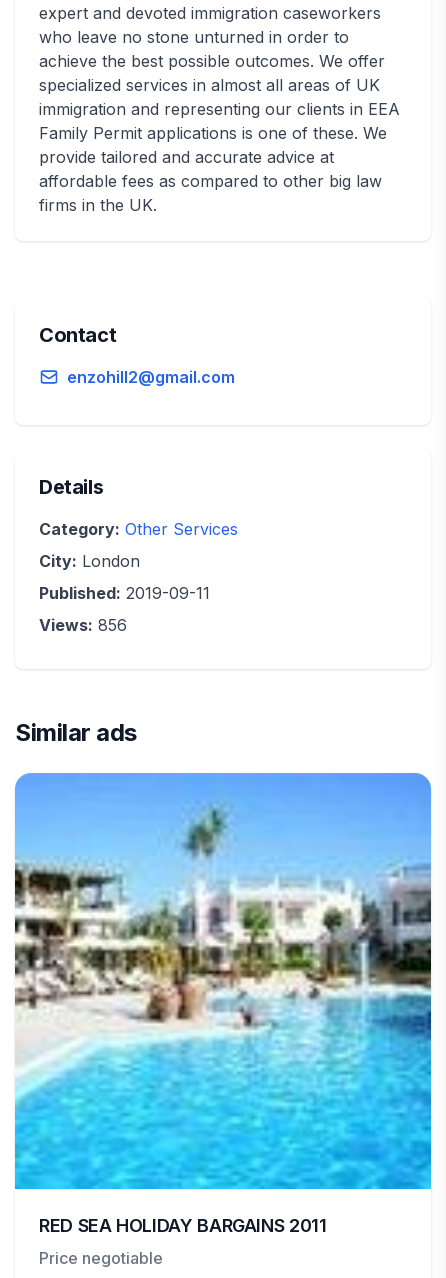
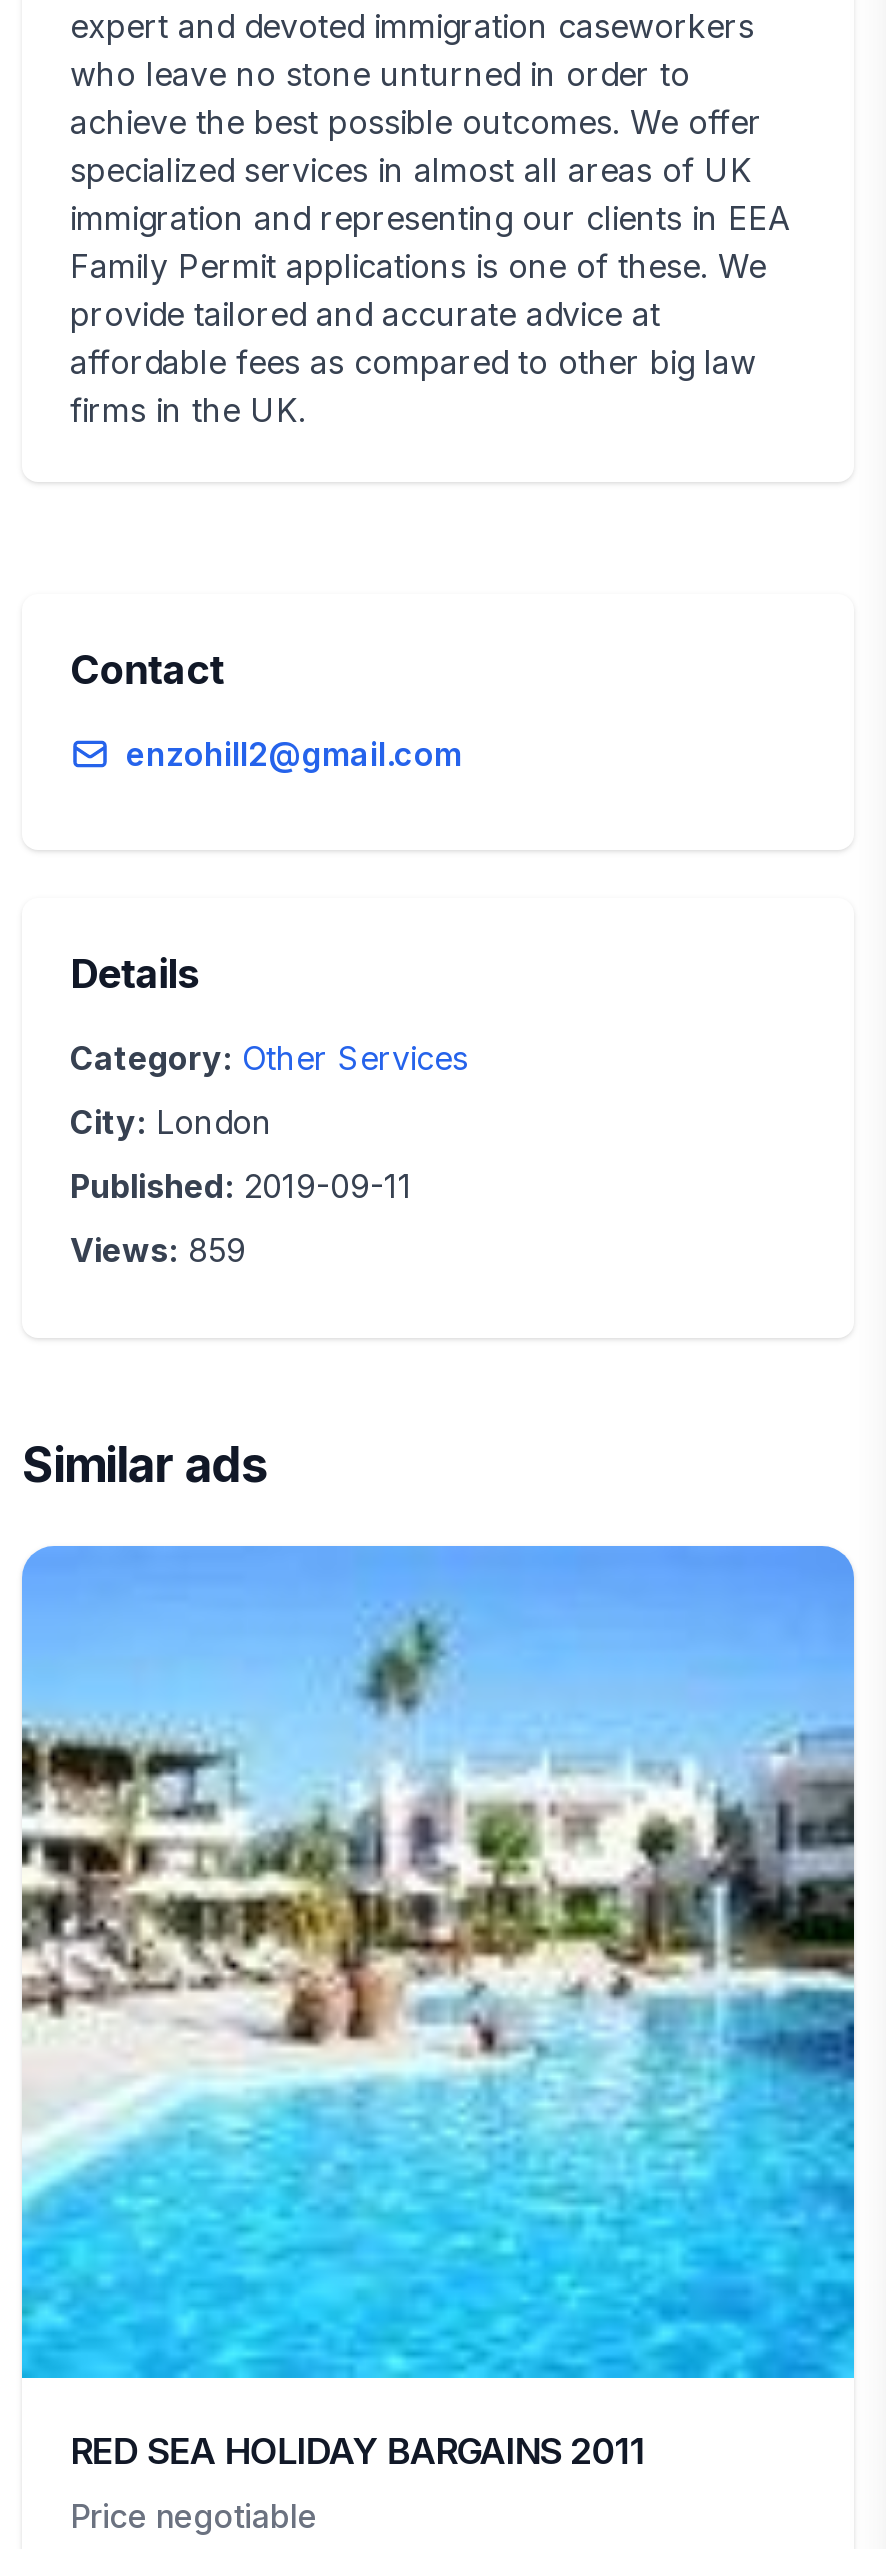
[39,615,127,635] Views: 856 -> [70,1230,246,1270] Views: 859

